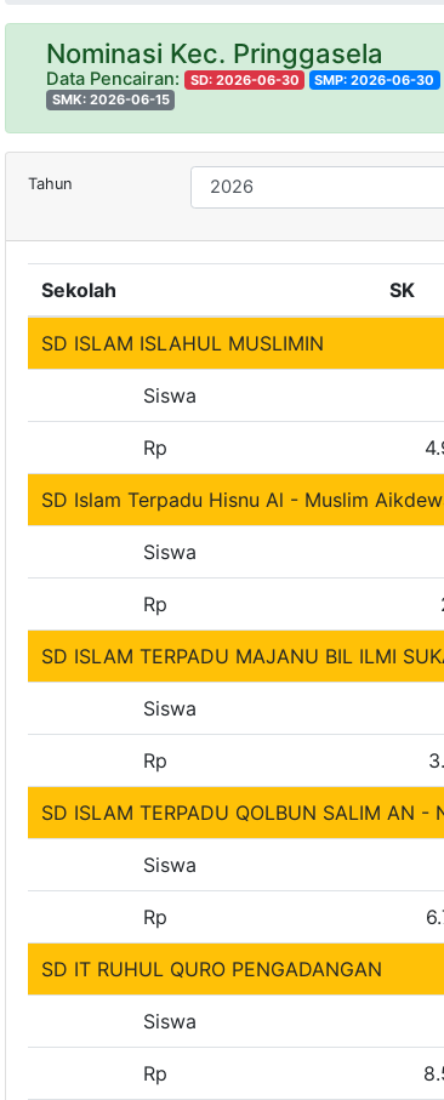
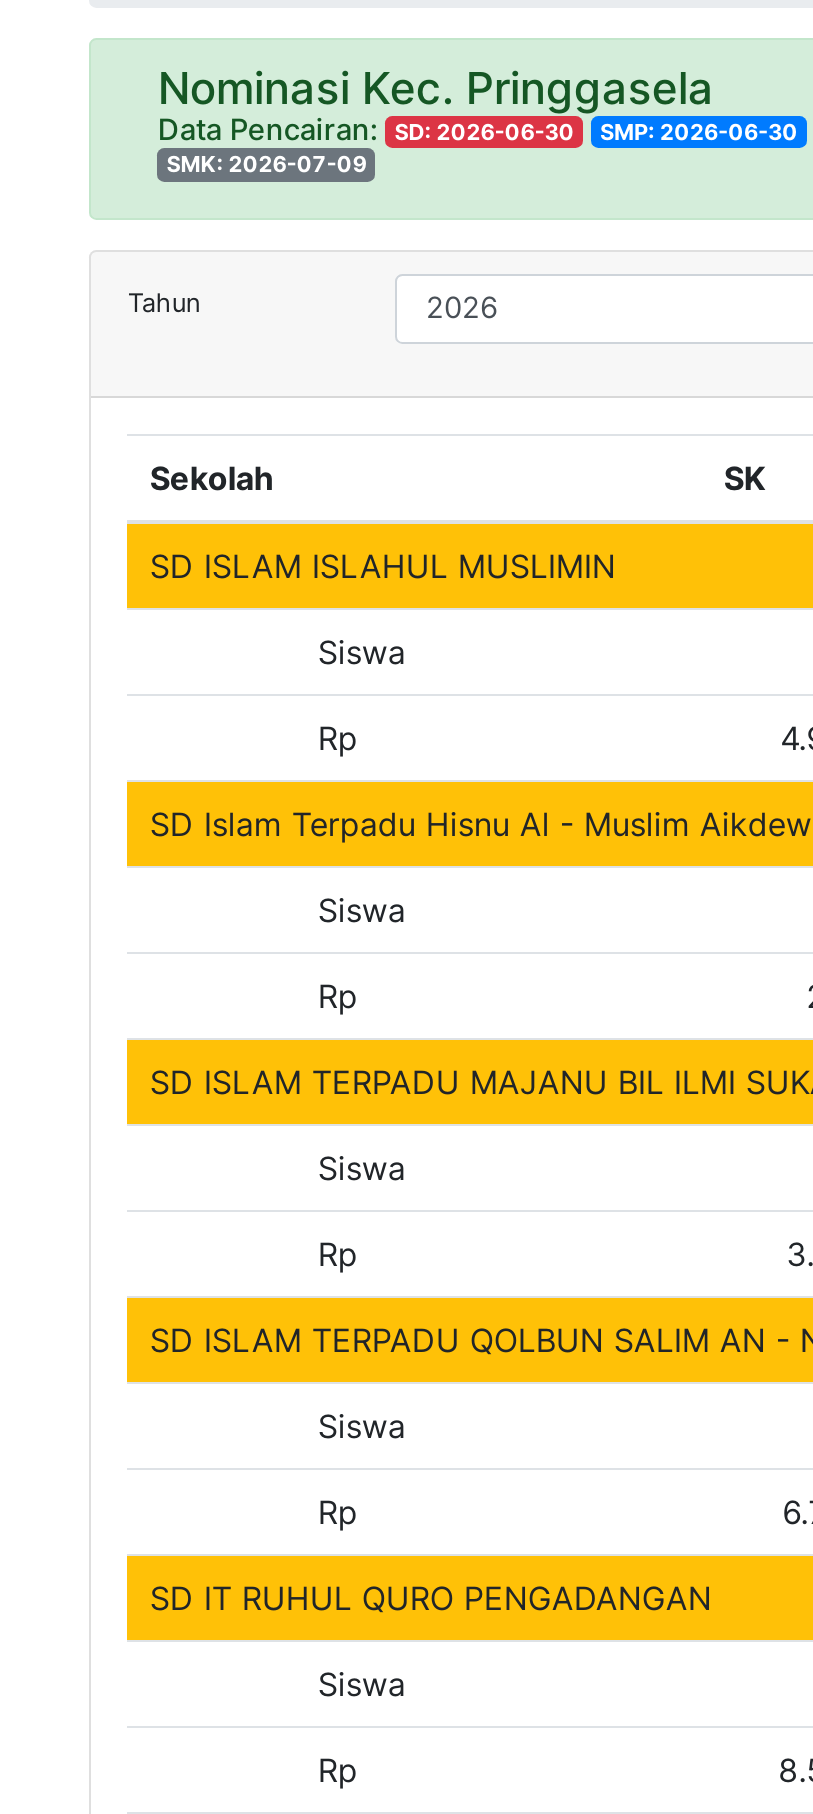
[52,91,169,108] SMK: 2026-06-15 -> [166,150,366,178] SMK: 2026-07-09

